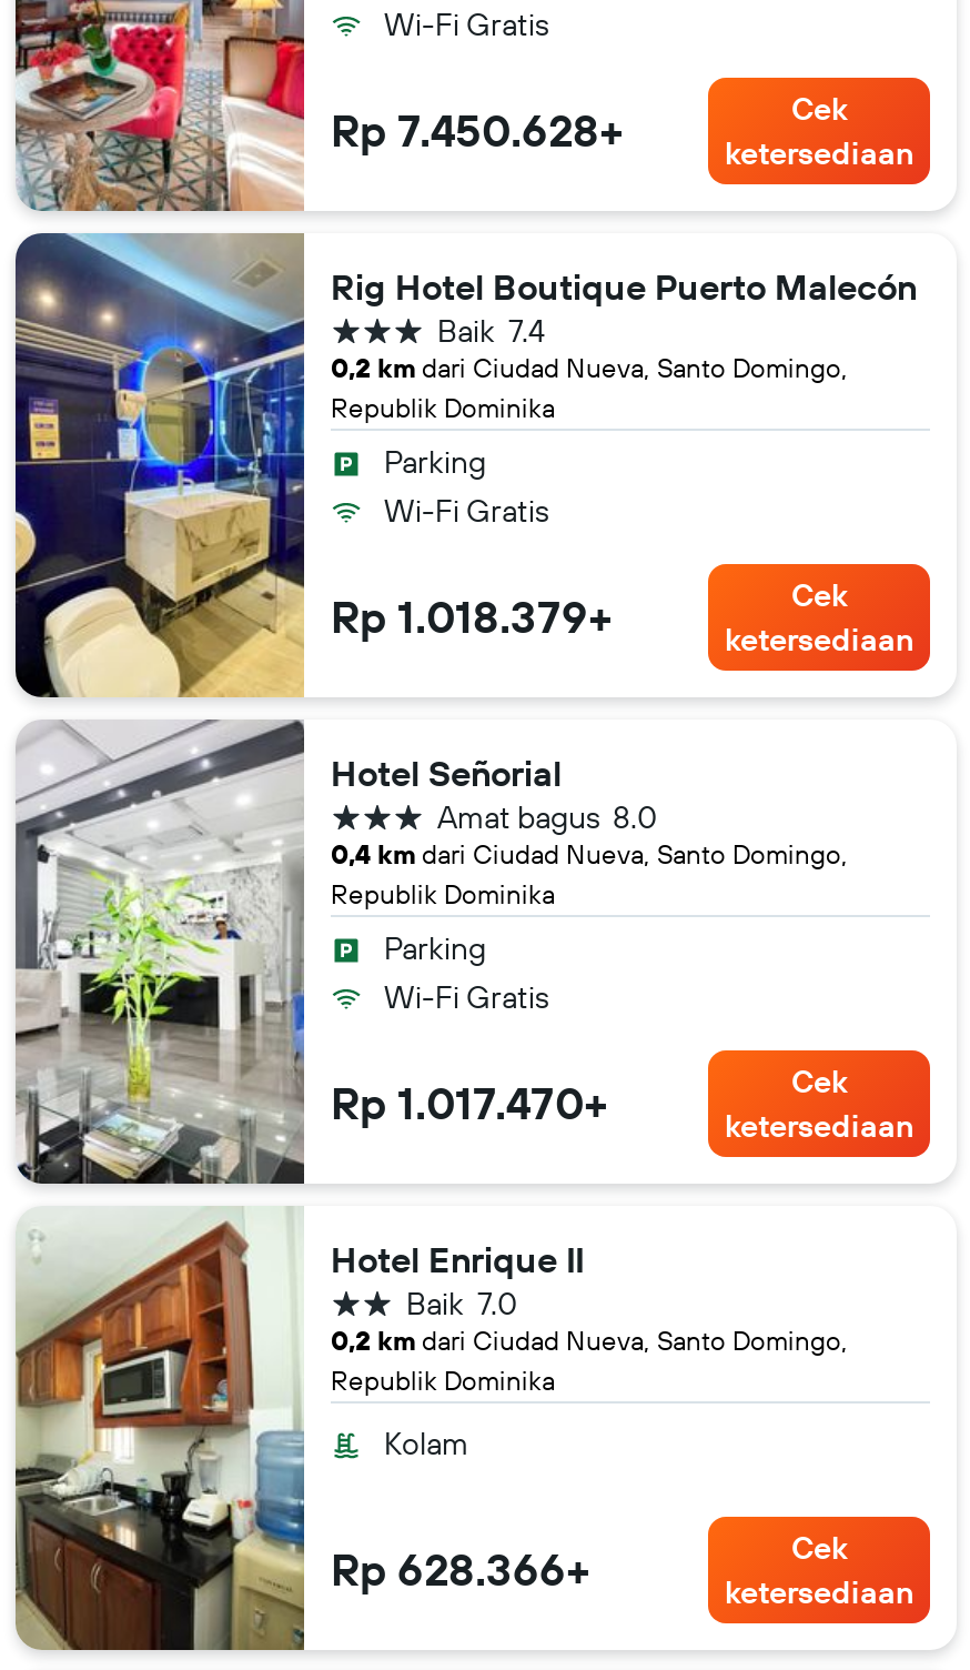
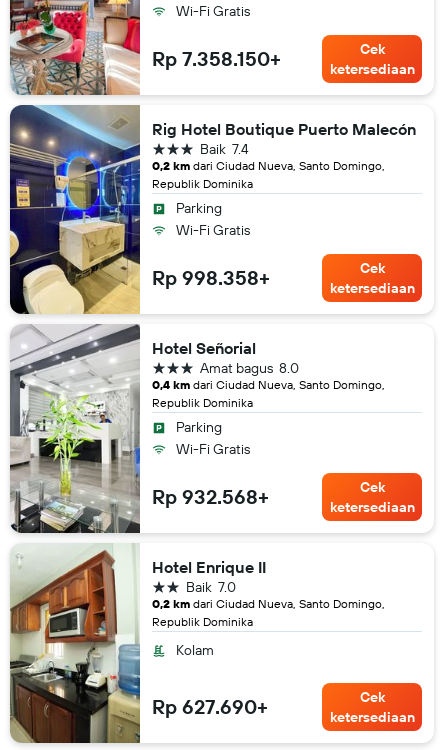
[331,102,624,158] Rp 7.450.628+ -> [152,46,281,71] Rp 7.358.150+
[331,588,613,644] Rp 1.018.379+ -> [152,265,270,290] Rp 998.358+
[331,1075,608,1130] Rp 1.017.470+ -> [152,484,269,509] Rp 932.568+
[331,1541,590,1597] Rp 628.366+ -> [152,694,268,719] Rp 627.690+

